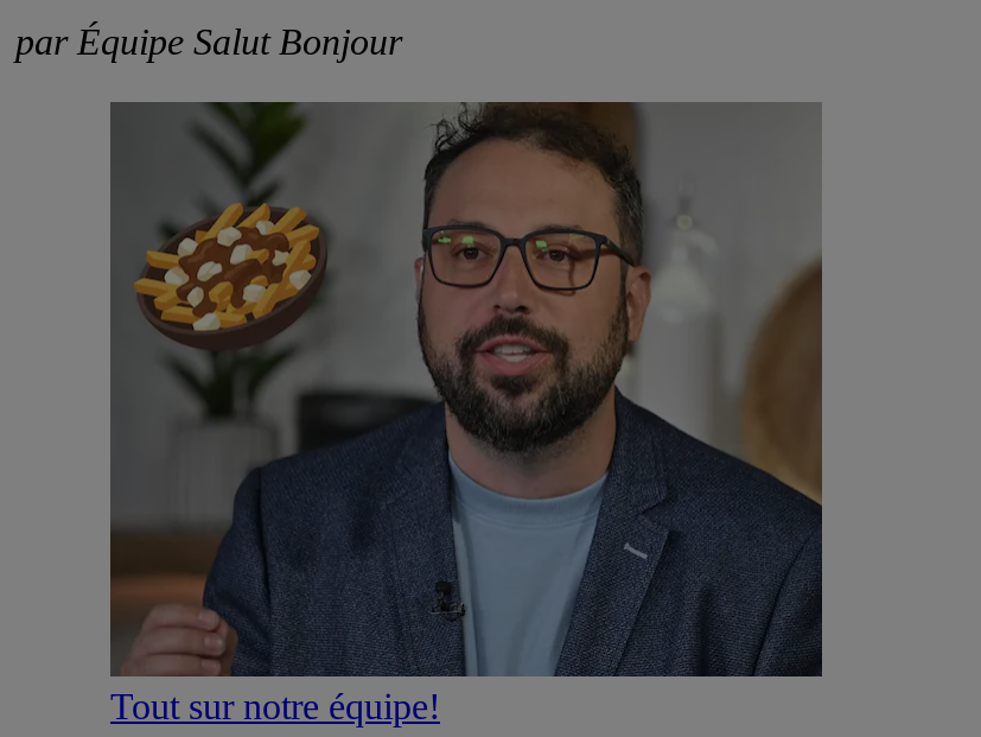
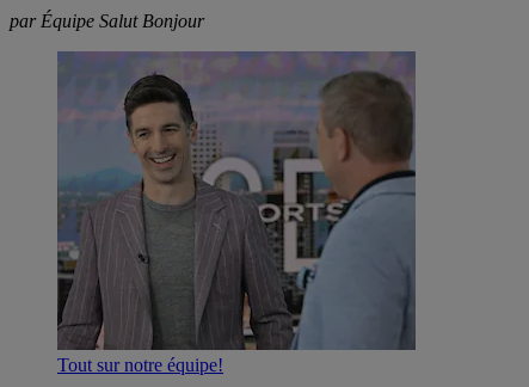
[110,99,824,678] [image] -> [56,50,417,351] [image]

